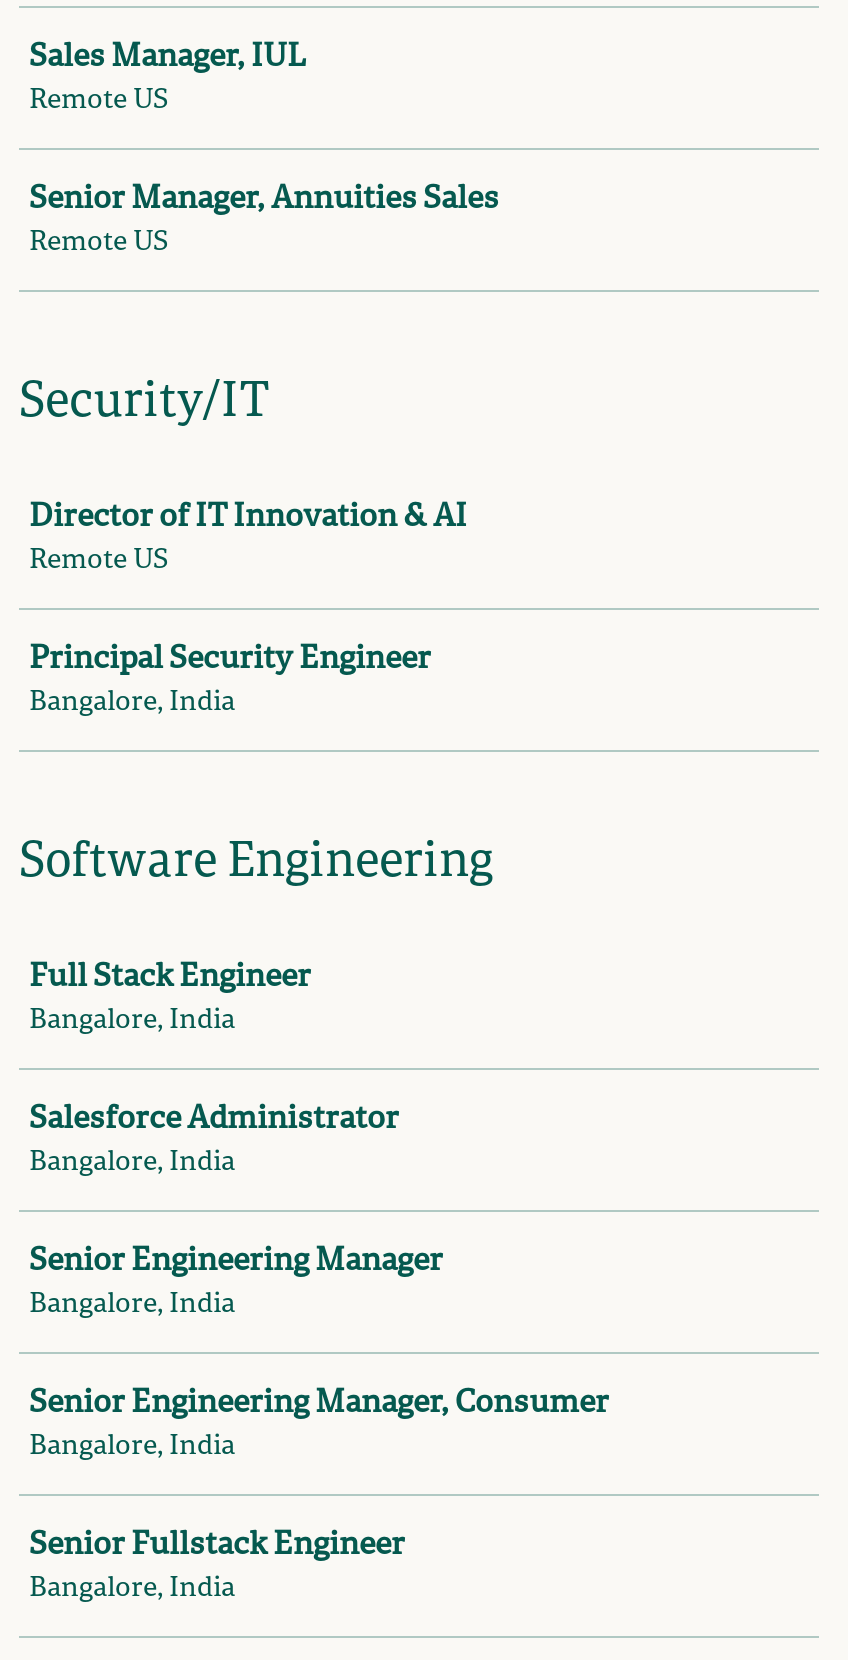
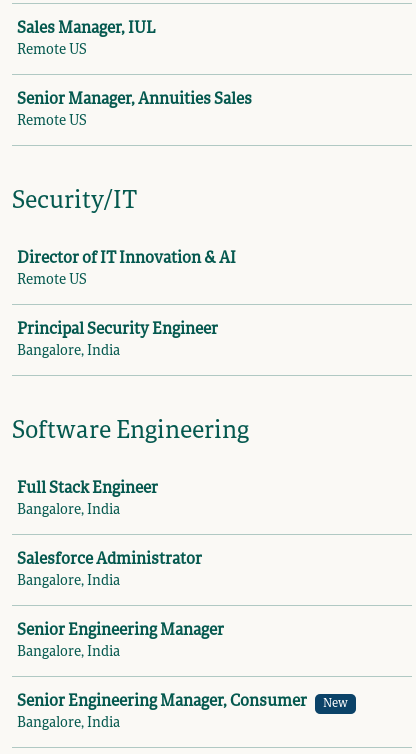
[29,1430,405,1566] Bangalore, India | Senior Fullstack Engineer -> [323,696,348,711] New

